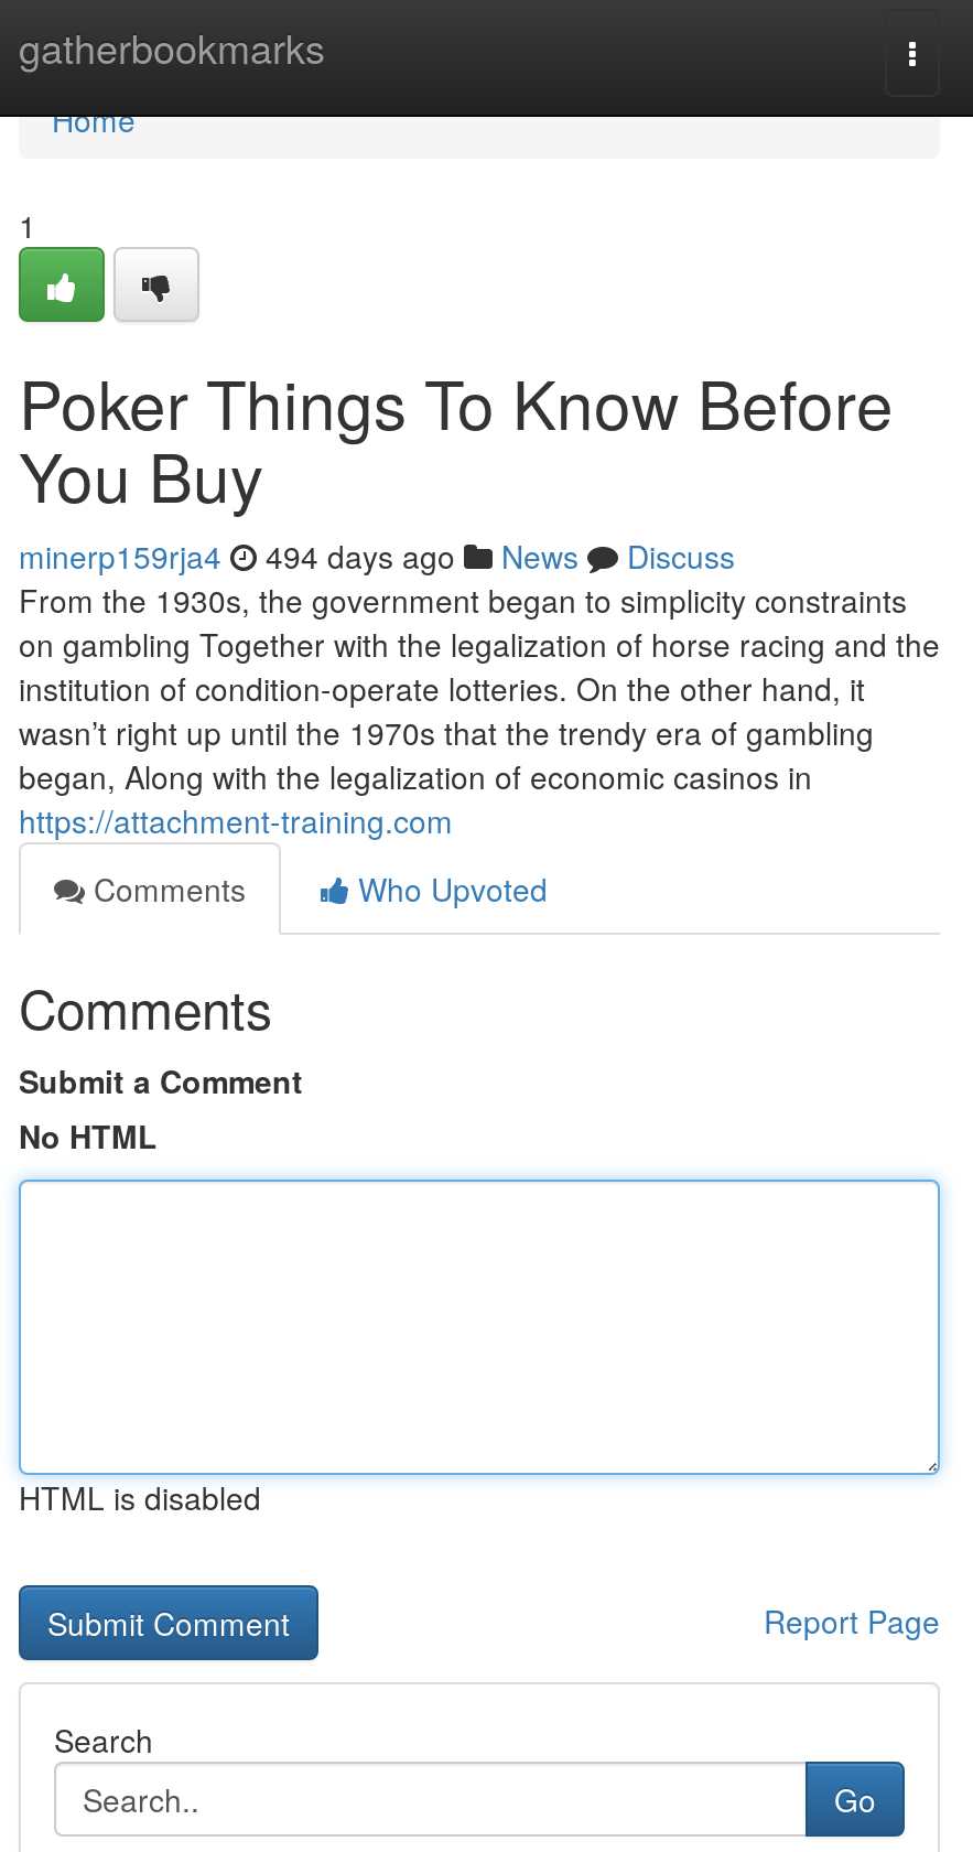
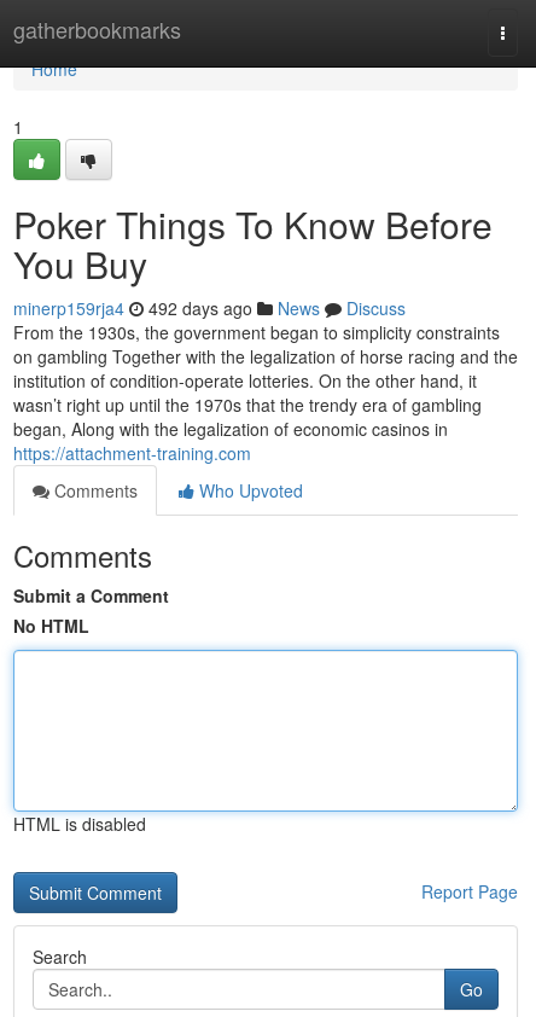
[19,534,735,578] minerp159rja4 494 days ago News Discuss -> [13,296,406,320] minerp159rja4 492 days ago News Discuss

